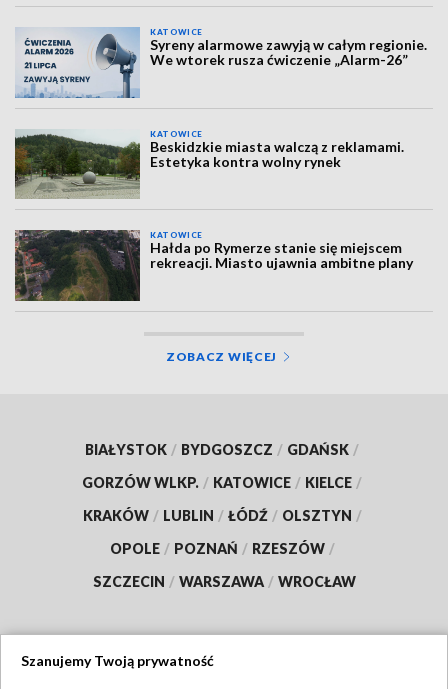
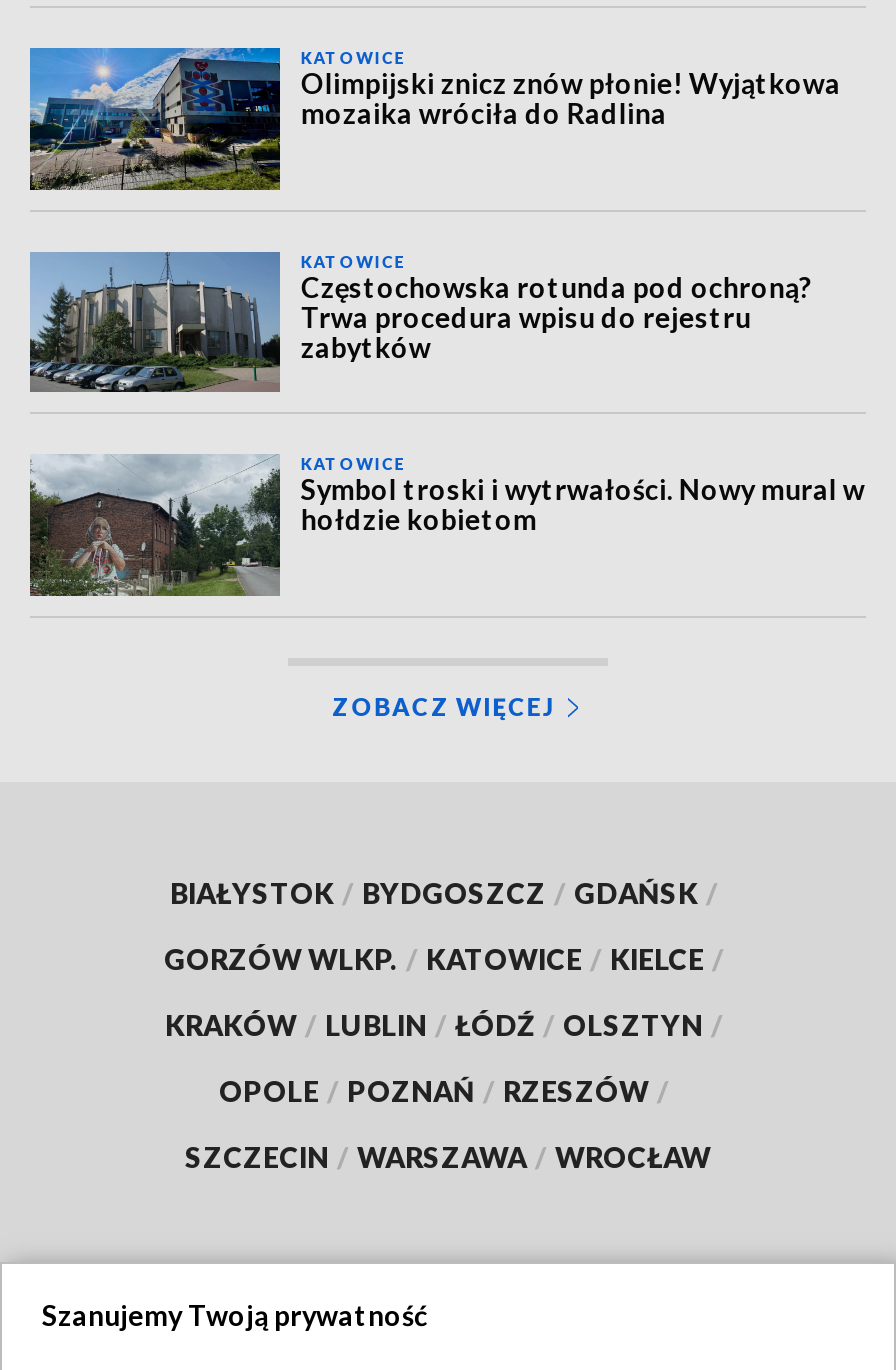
[15,27,427,99] [image] | Syreny alarmowe zawyją w całym regionie. | We wtorek rusza ćwiczenie „Alarm-26” -> [28,46,841,192] [image] | Olimpijski znicz znów płonie! Wyjątkowa | mozaika wróciła do Radlina
[14,129,404,198] [image] | Beskidzkie miasta walczą z reklamami. | Estetyka kontra wolny rynek -> [30,250,811,392] [image] | Częstochowska rotunda pod ochroną? | Trwa procedura wpisu do rejestru | zabytków
[15,229,413,302] [image] | Hałda po Rymerze stanie się miejscem | rekreacji. Miasto ujawnia ambitne plany -> [30,454,865,596] [image] | Symbol troski i wytrwałości. Nowy mural w | hołdzie kobietom

